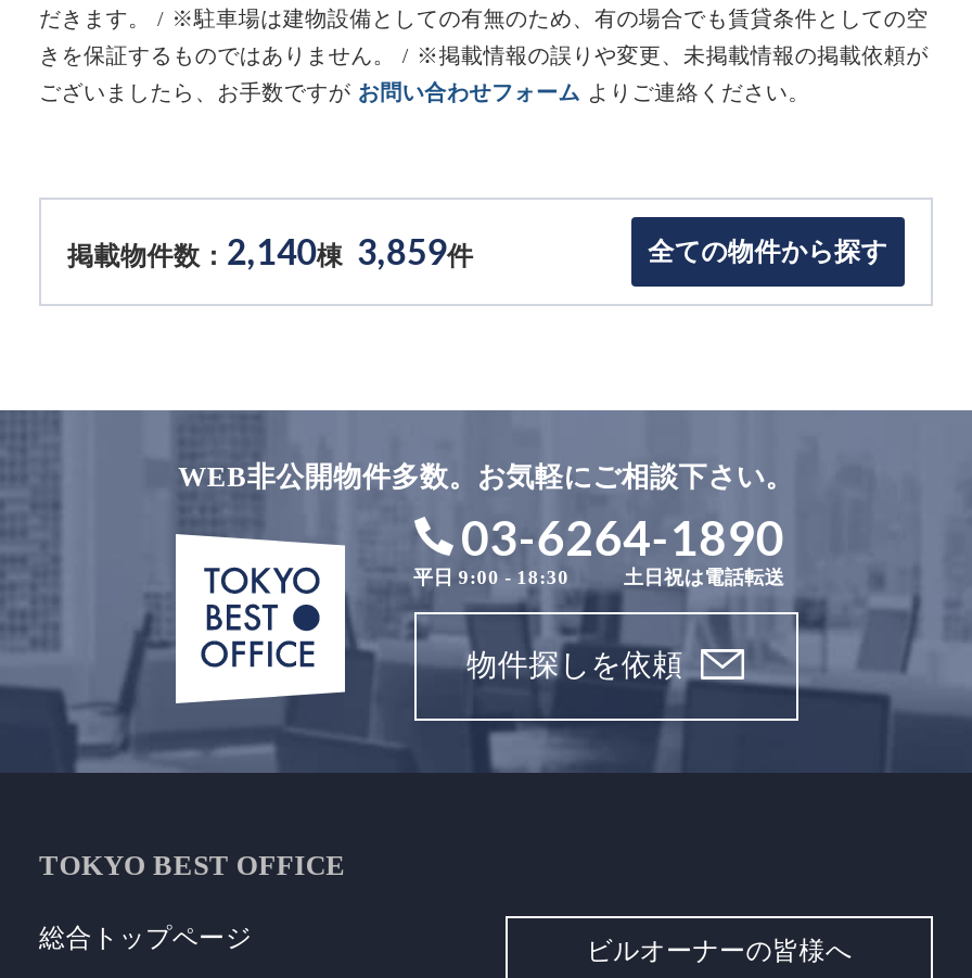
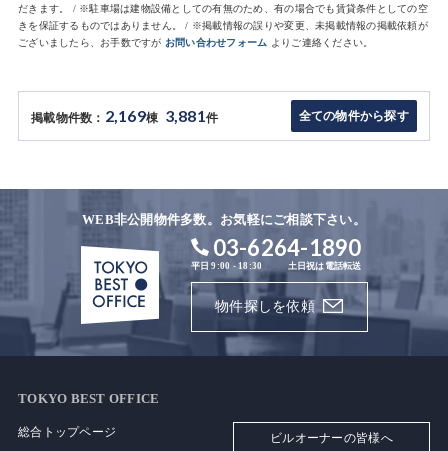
[67,231,473,272] 掲載物件数：2,140棟3,859件 -> [31,106,218,125] 掲載物件数：2,169棟3,881件

